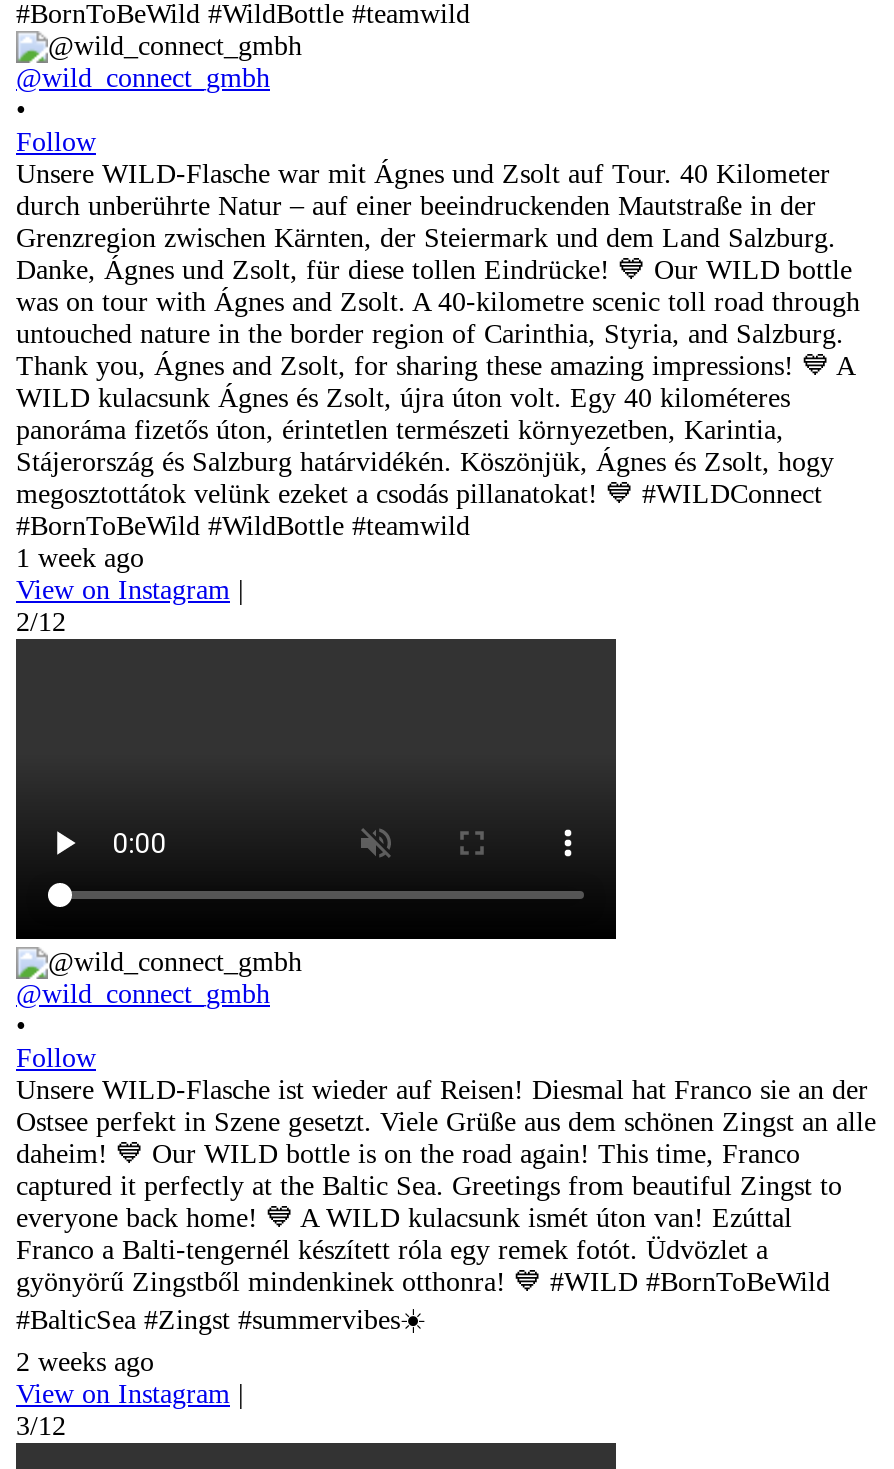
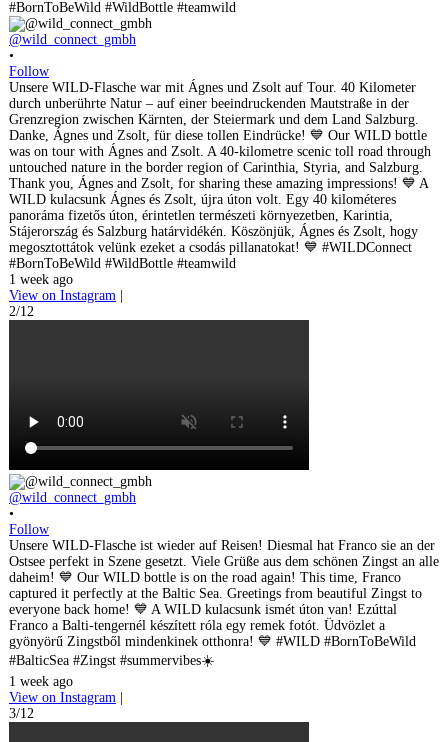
[16,1346,154,1376] 2 weeks ago -> [9,674,73,689] 1 week ago

